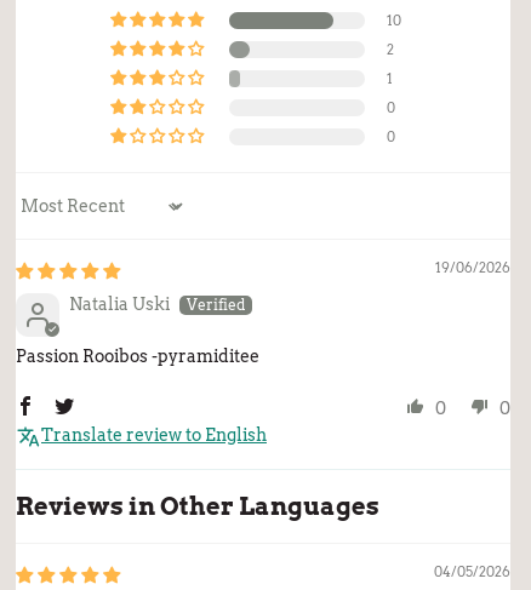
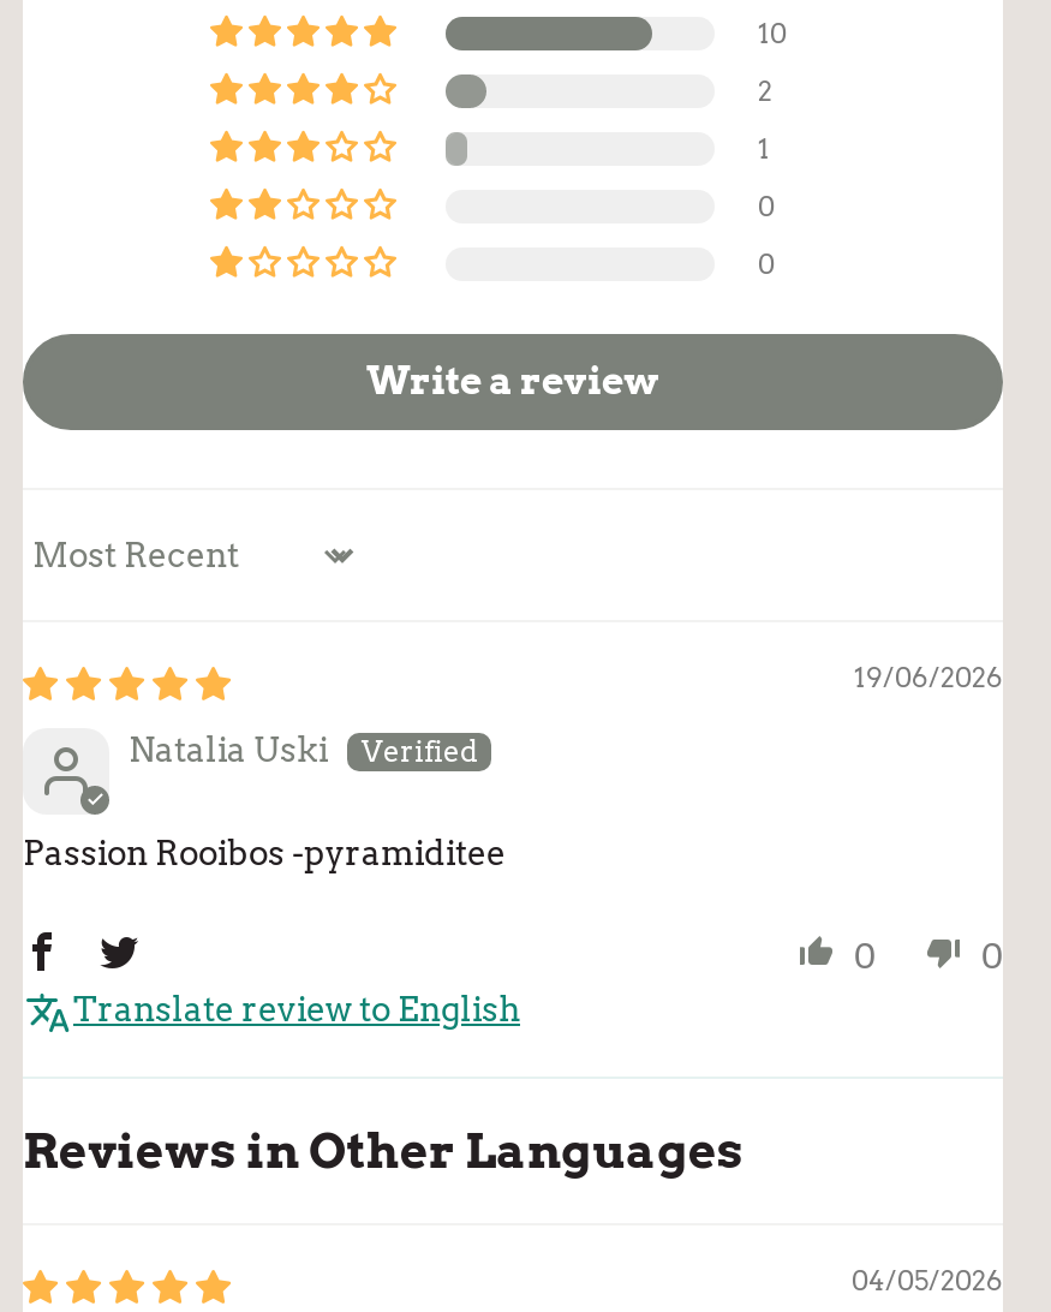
none -> [366,359,659,404] Write a review

